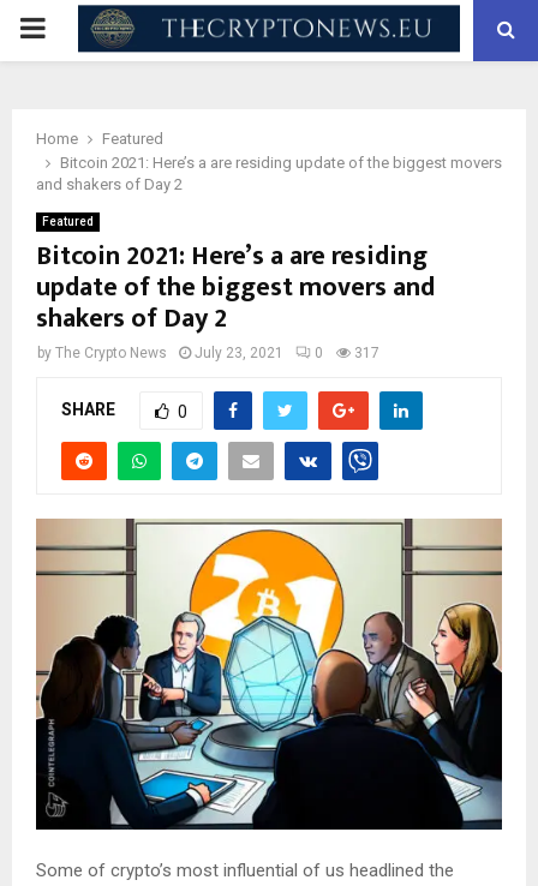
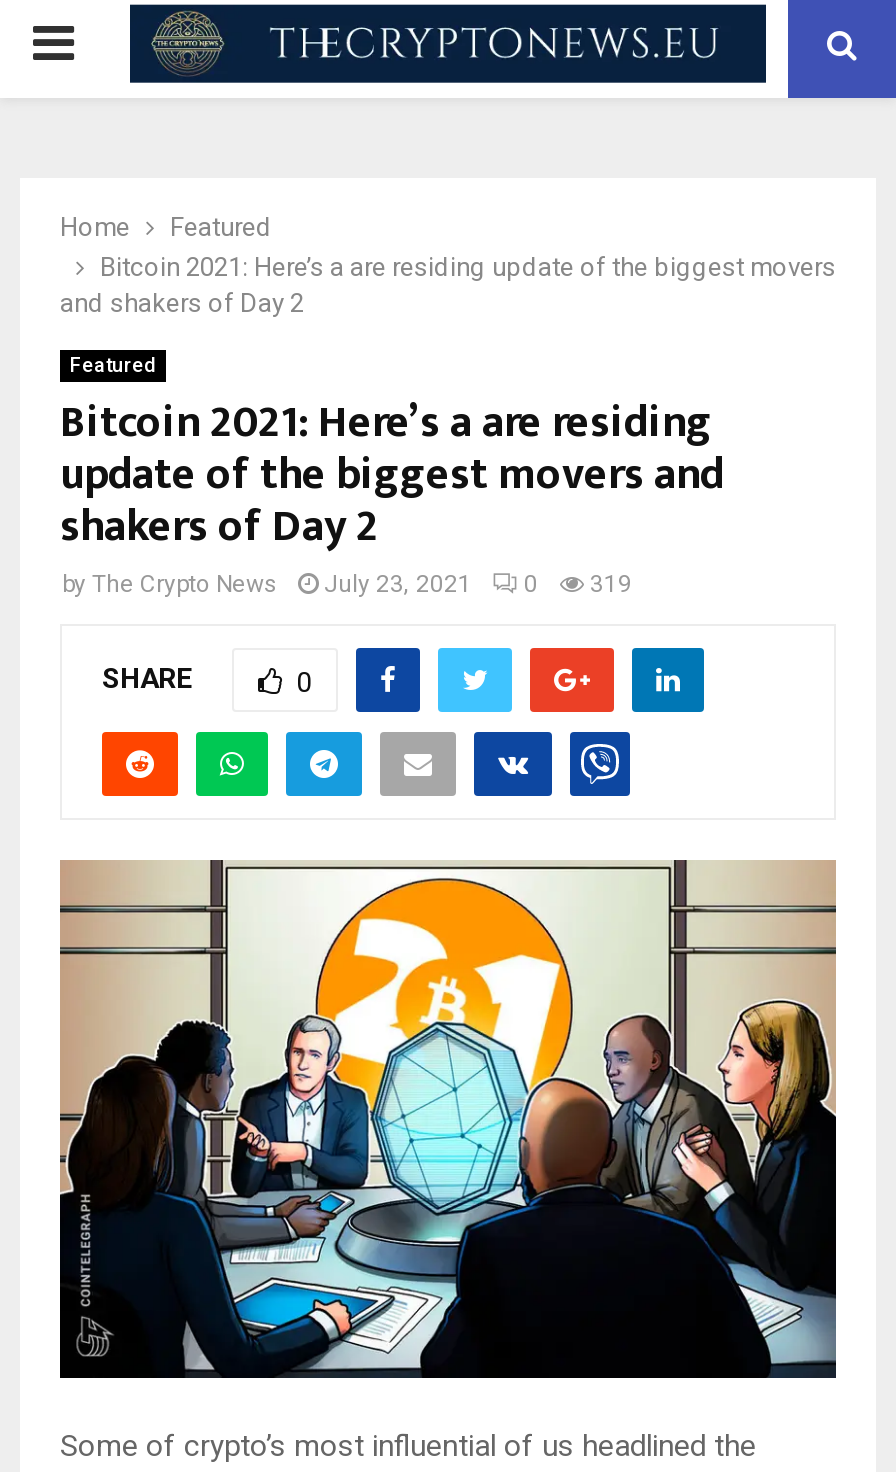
[37,345,379,361] by The Crypto News July 23, 2021 0 317 -> [62,570,632,598] by The Crypto News July 23, 2021 0 319

